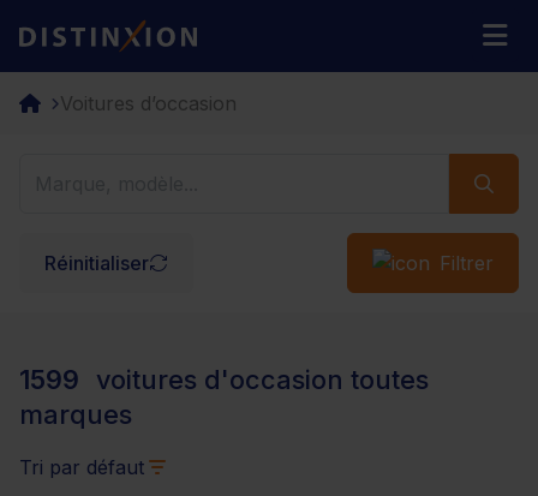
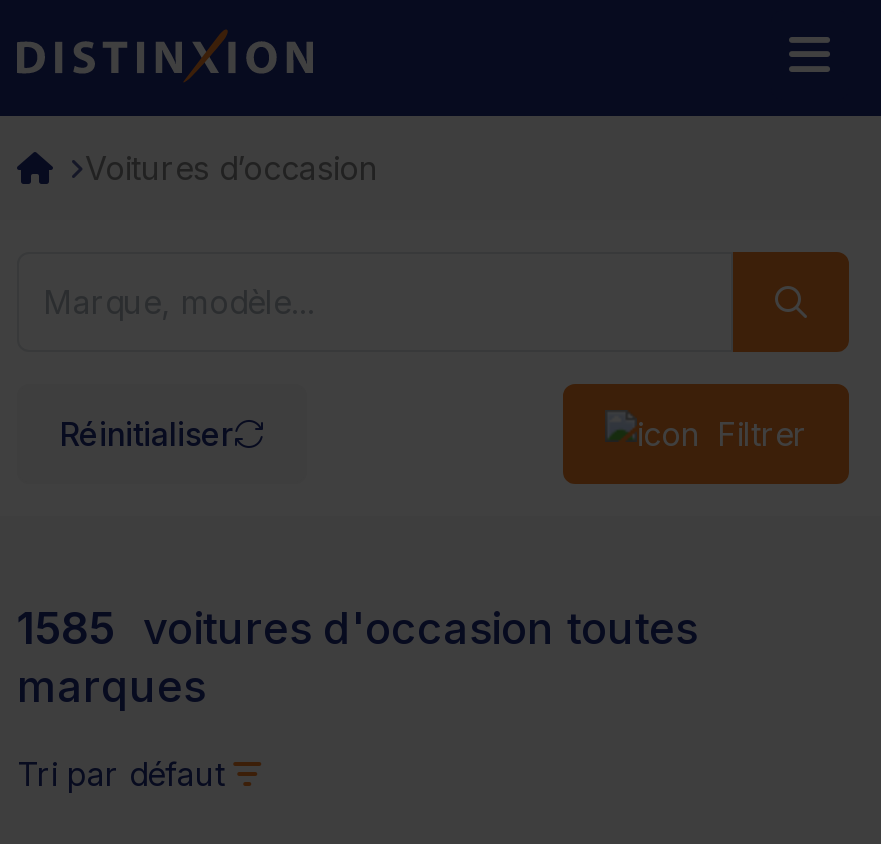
[19,364,429,395] 1599 voitures d'occasion toutes -> [17,602,697,654] 1585 voitures d'occasion toutes

